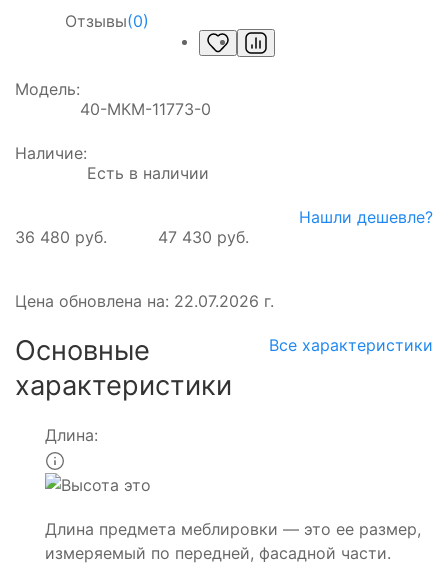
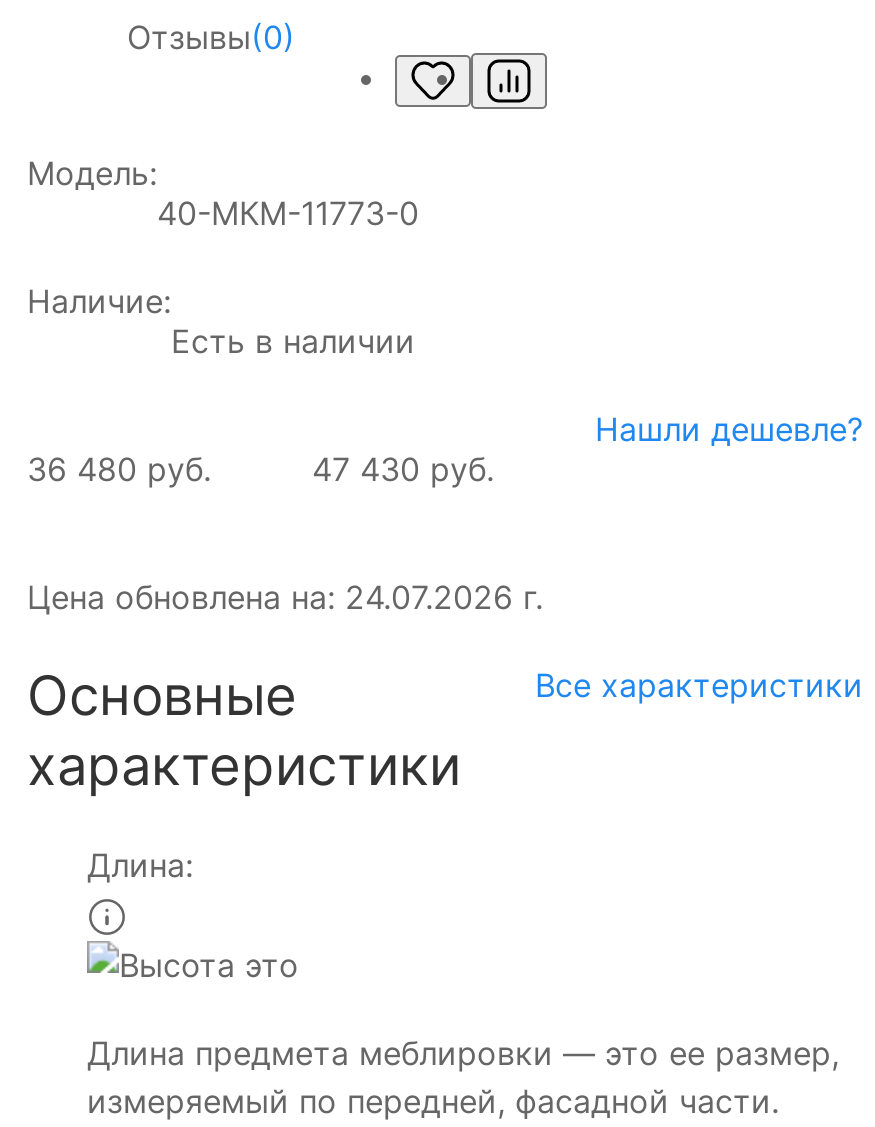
[15,291,274,311] Цена обновлена на: 22.07.2026 г. -> [27,577,543,617] Цена обновлена на: 24.07.2026 г.

